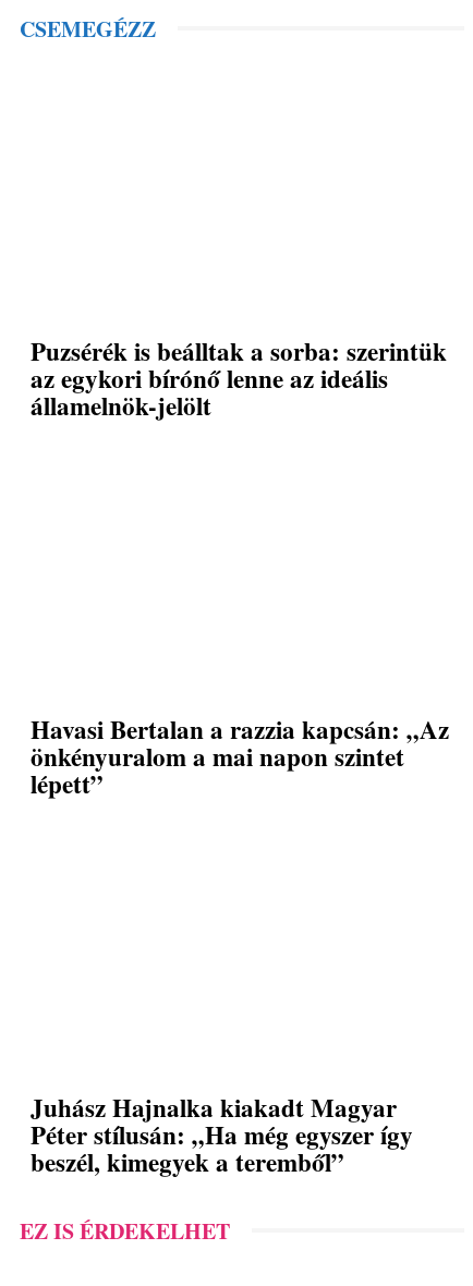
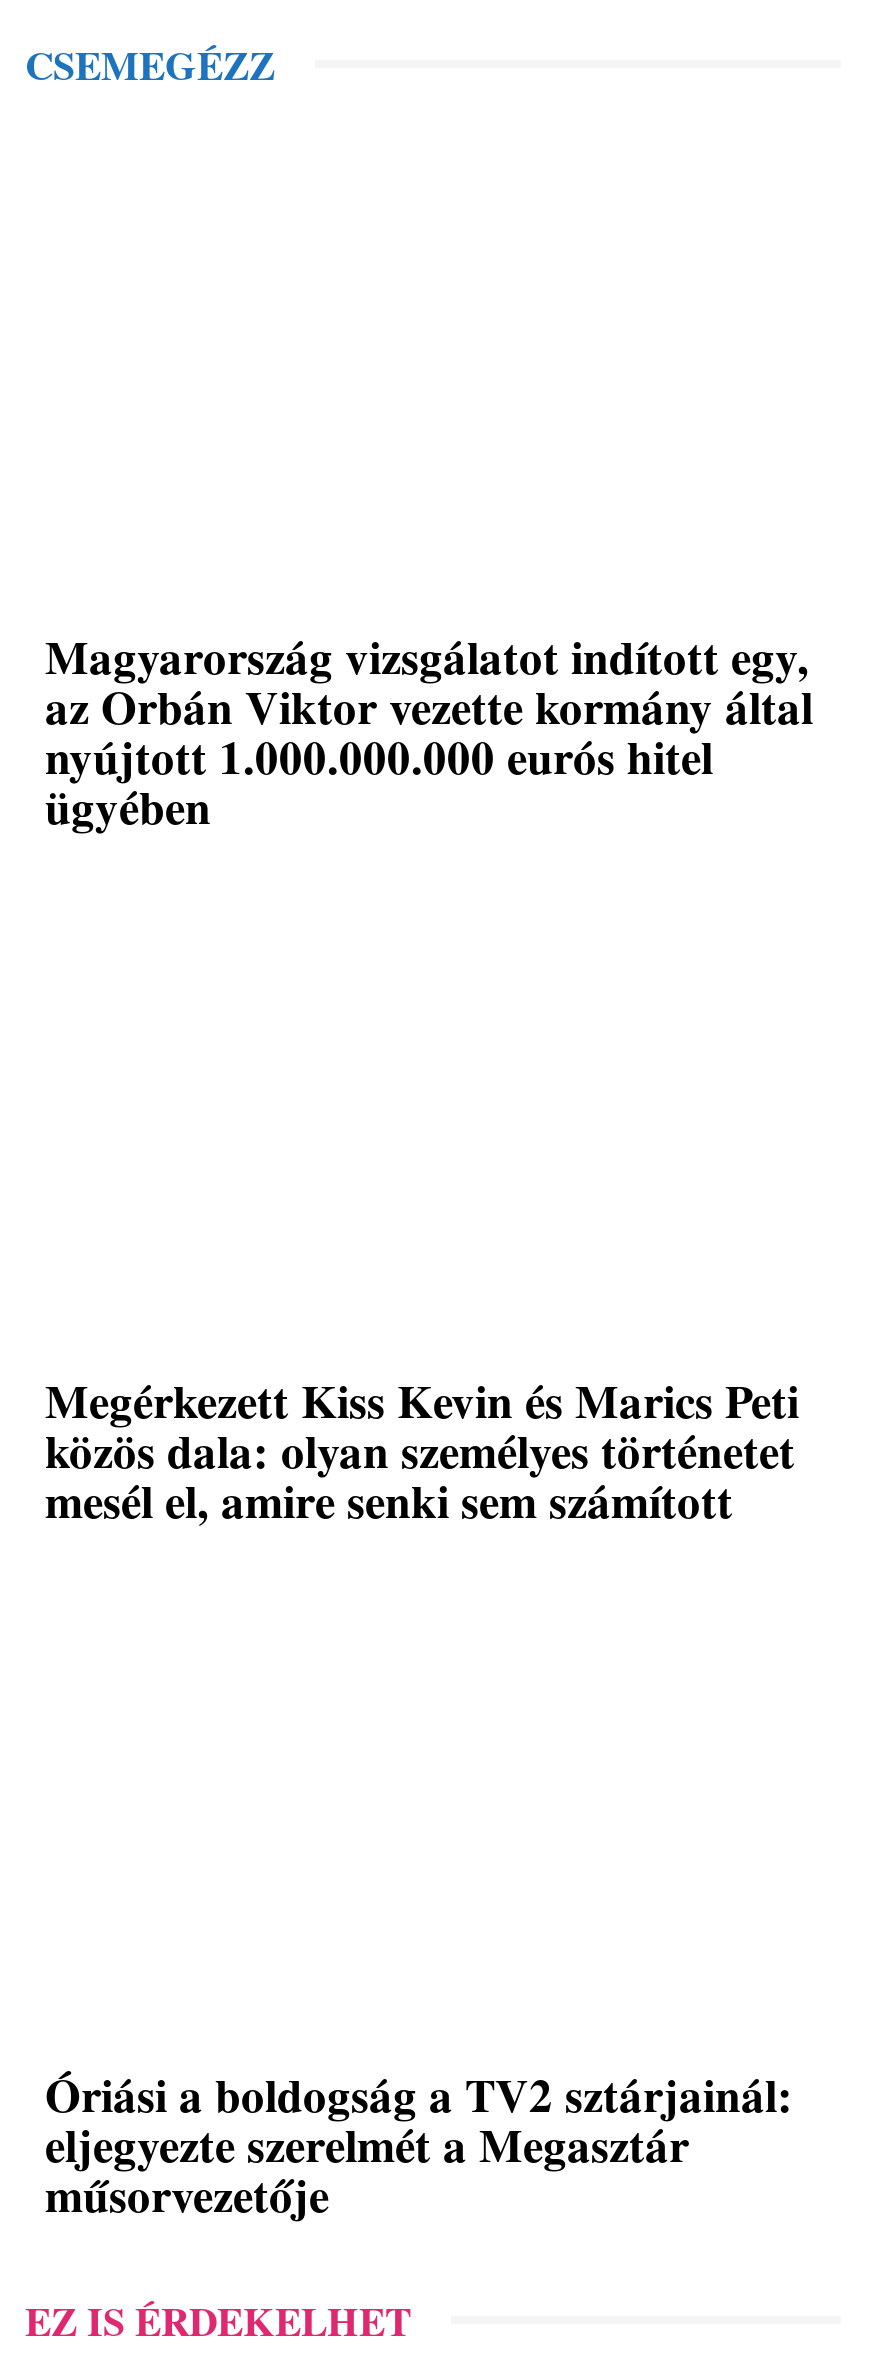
[31,333,447,424] Puzsérék is beálltak a sorba: szerintük | az egykori bírónő lenne az ideális | államelnök-jelölt -> [45,623,813,841] Magyarország vizsgálatot indított egy, | az Orbán Viktor vezette kormány által | nyújtott 1.000.000.000 eurós hitel | ügyében
[31,711,449,802] Havasi Bertalan a razzia kapcsán: „Az | önkényuralom a mai napon szintet | lépett” -> [45,1366,799,1534] Megérkezett Kiss Kevin és Marics Peti | közös dala: olyan személyes történetet | mesél el, amire senki sem számított
[31,1089,413,1180] Juhász Hajnalka kiakadt Magyar | Péter stílusán: „Ha még egyszer így | beszél, kimegyek a teremből” -> [45,2060,793,2228] Óriási a boldogság a TV2 sztárjainál: | eljegyezte szerelmét a Megasztár | műsorvezetője

